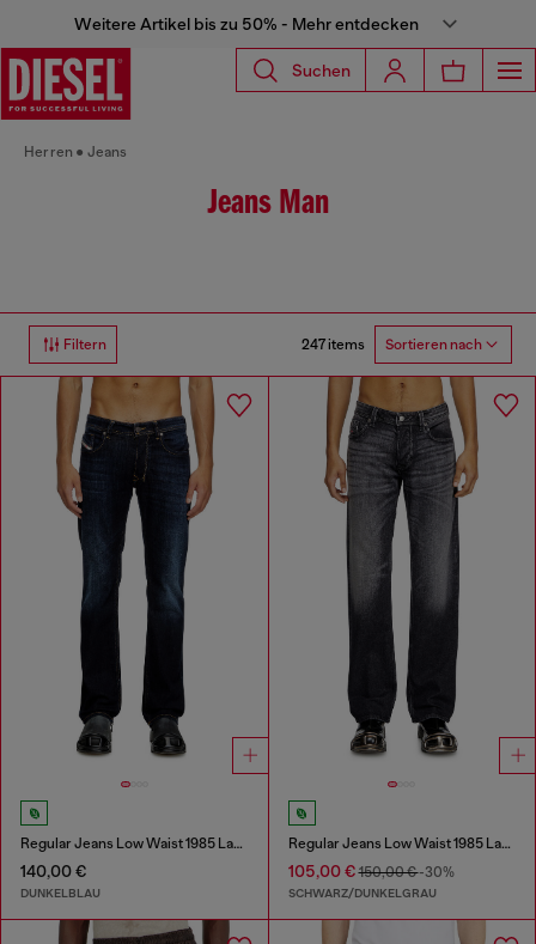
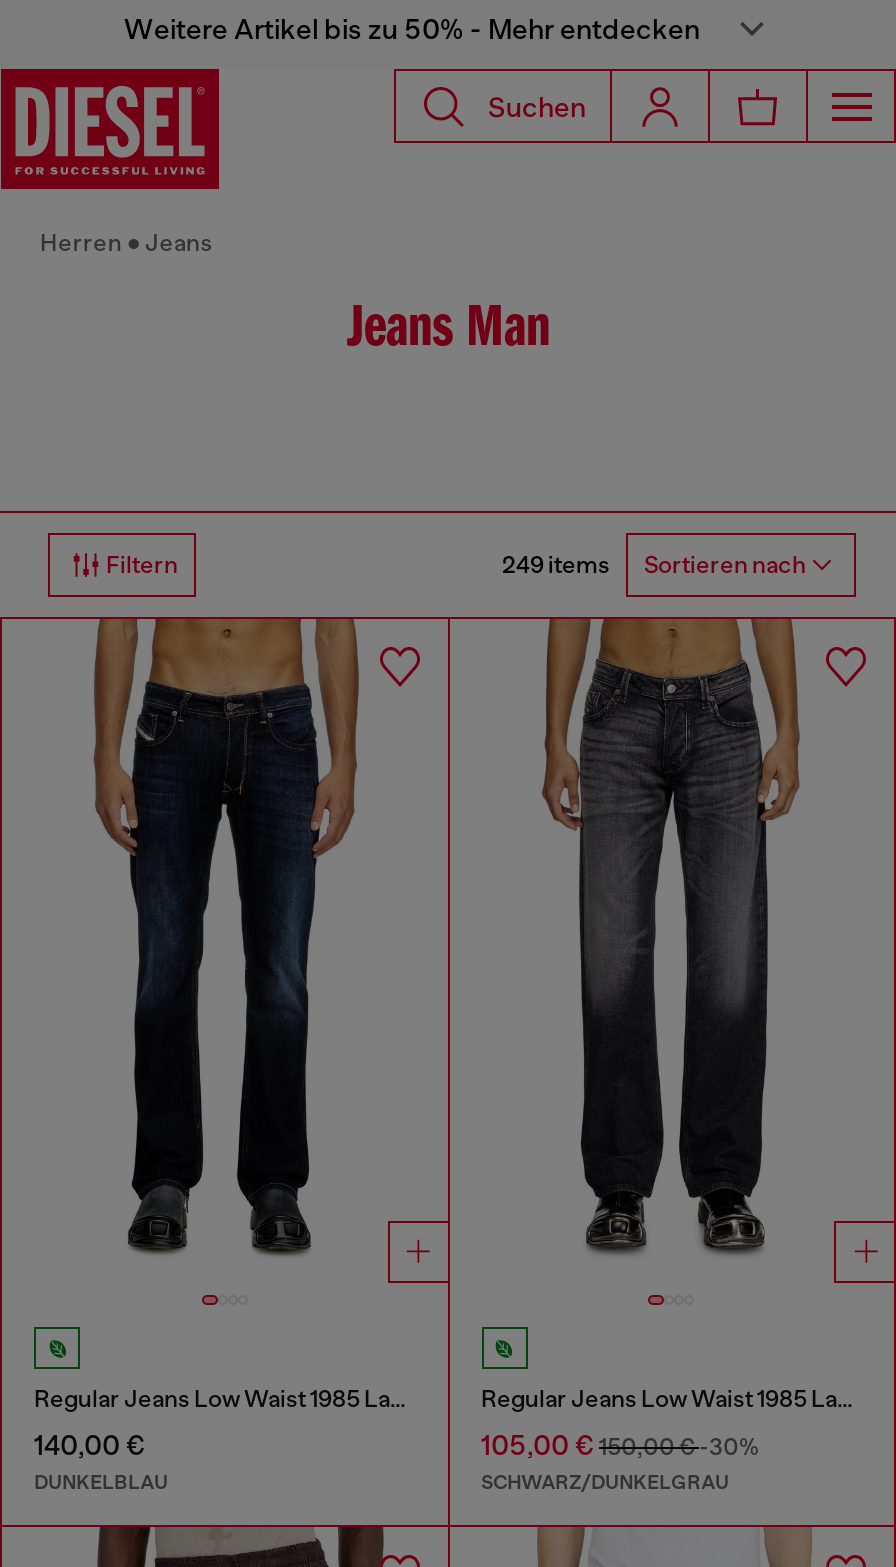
[301,336,482,353] 247 items Sortieren nach -> [502,551,806,580] 249 items Sortieren nach

